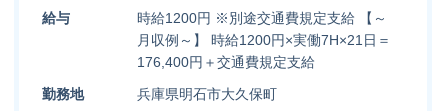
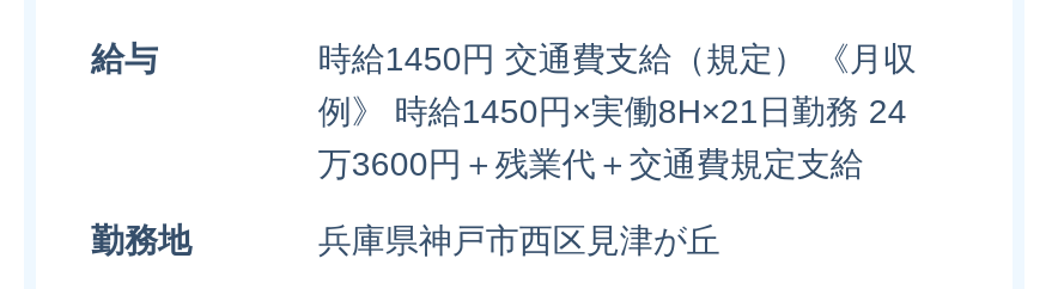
[137,10,391,70] 時給1200円 ※別途交通費規定支給 【～ | 月収例～】 時給1200円×実働7H×21日＝ | 176,400円＋交通費規定支給 -> [318,41,916,184] 時給1450円 交通費支給（規定） 《月収 | 例》 時給1450円×実働8H×21日勤務 24 | 万3600円＋残業代＋交通費規定支給
[137,86,277,102] 兵庫県明石市大久保町 -> [318,222,720,260] 兵庫県神戸市西区見津が丘

